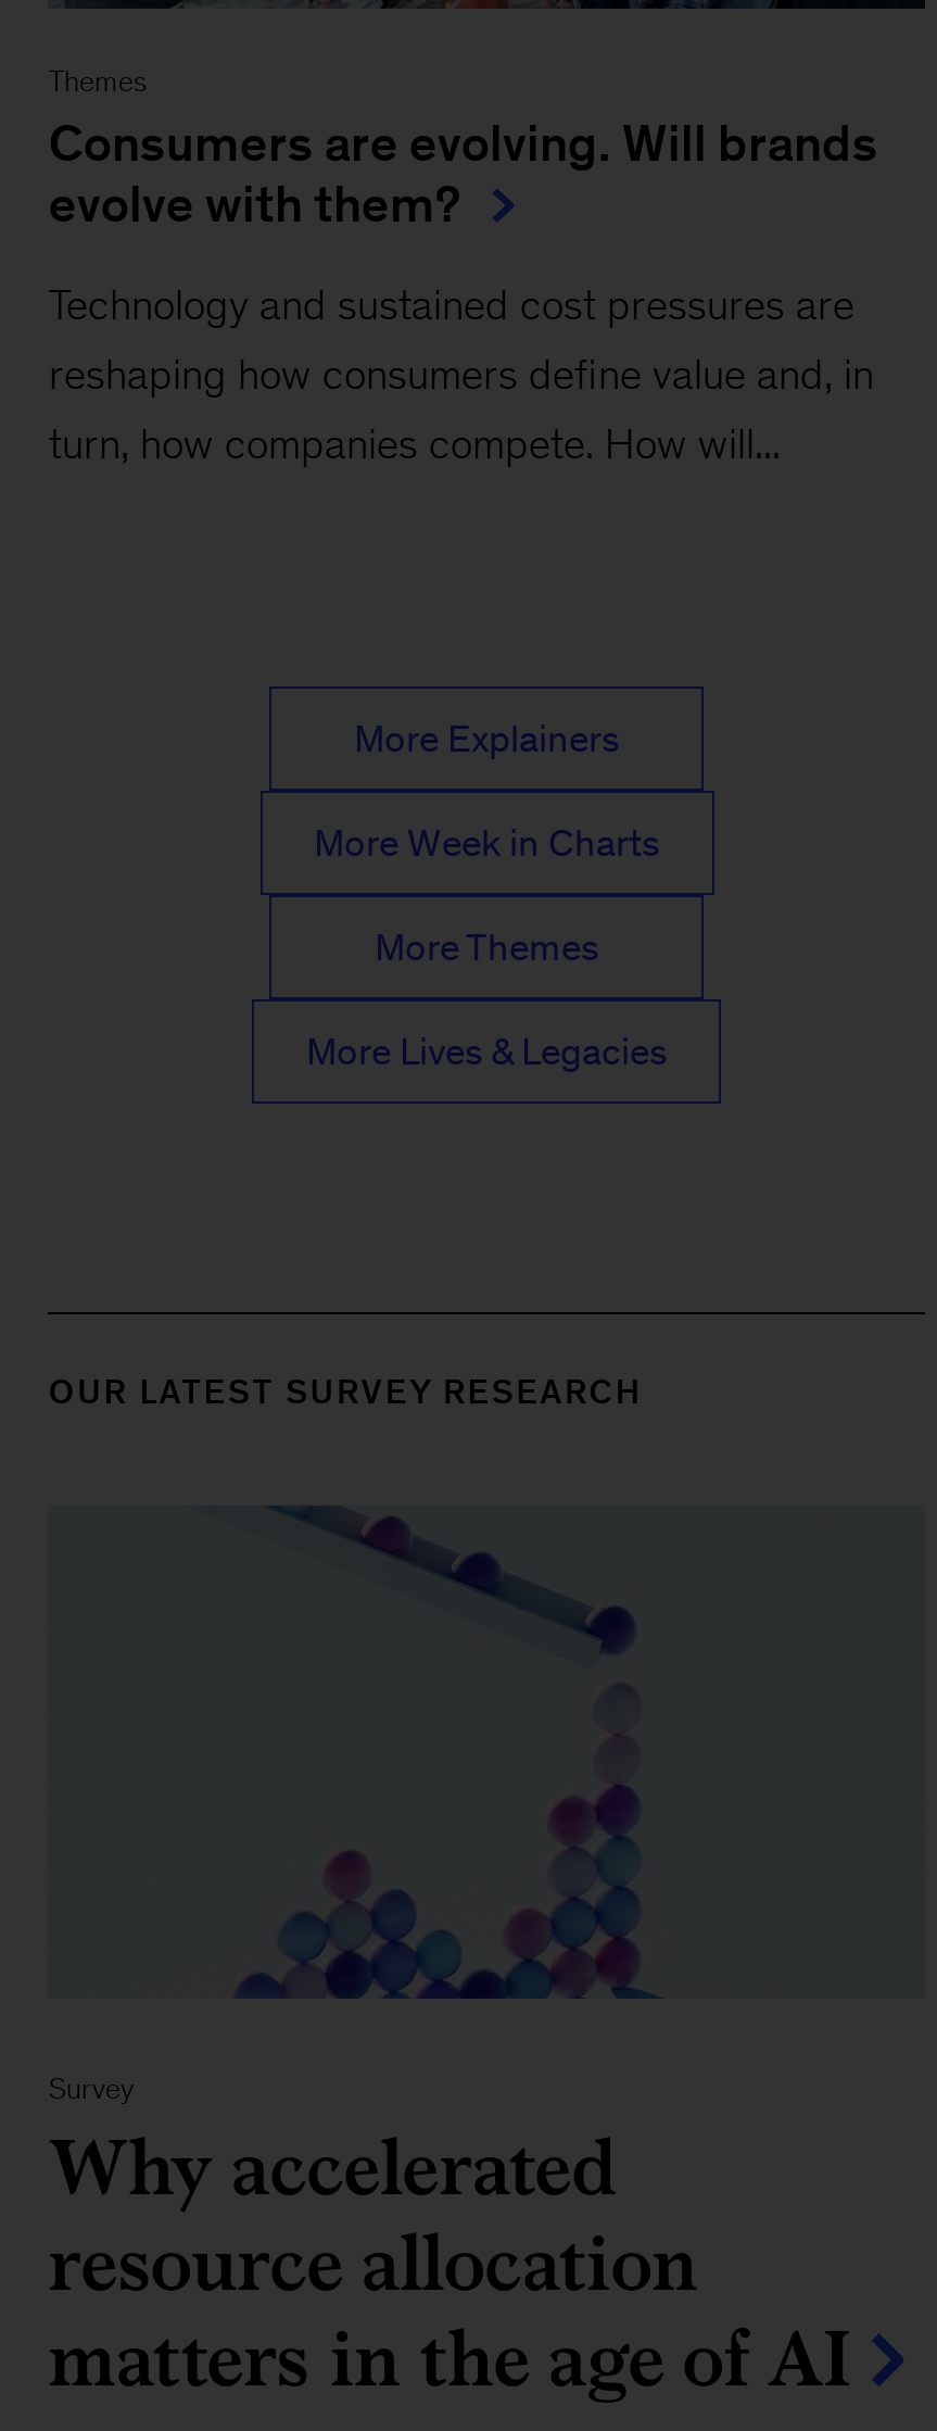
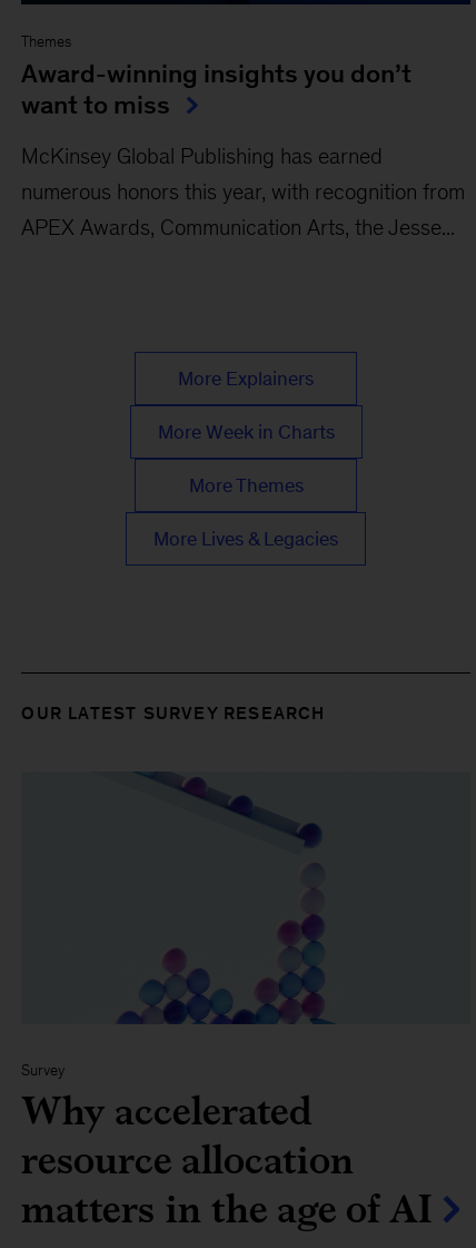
[49,116,878,233] Consumers are evolving. Will brands | evolve with them? -> [22,59,412,119] Award-winning insights you don’t | want to miss
[49,281,854,329] Technology and sustained cost pressures are -> [22,144,383,168] McKinsey Global Publishing has earned
[49,350,874,398] reshaping how consumers define value and, in -> [22,180,465,204] numerous honors this year, with recognition from
[49,420,780,468] turn, how companies compete. How will... -> [22,215,455,240] APEX Awards, Communication Arts, the Jesse...

